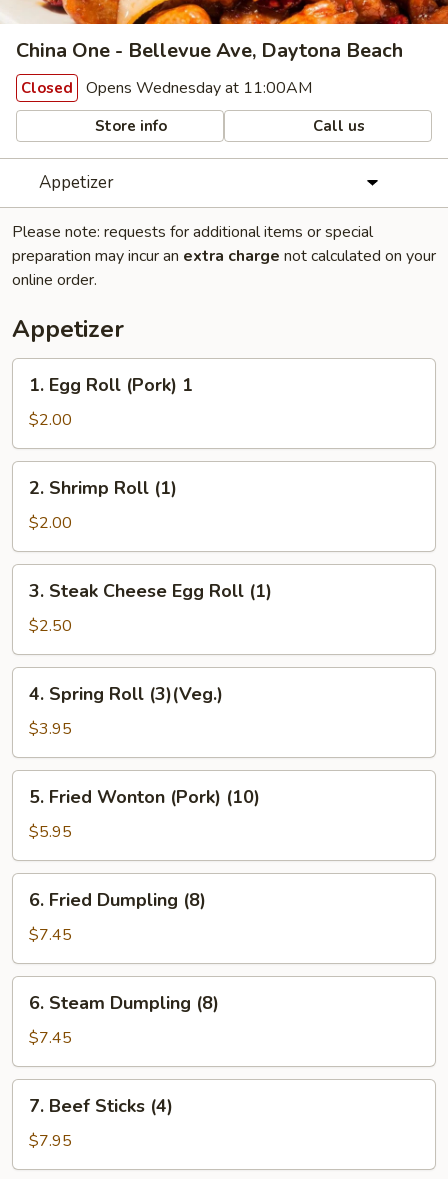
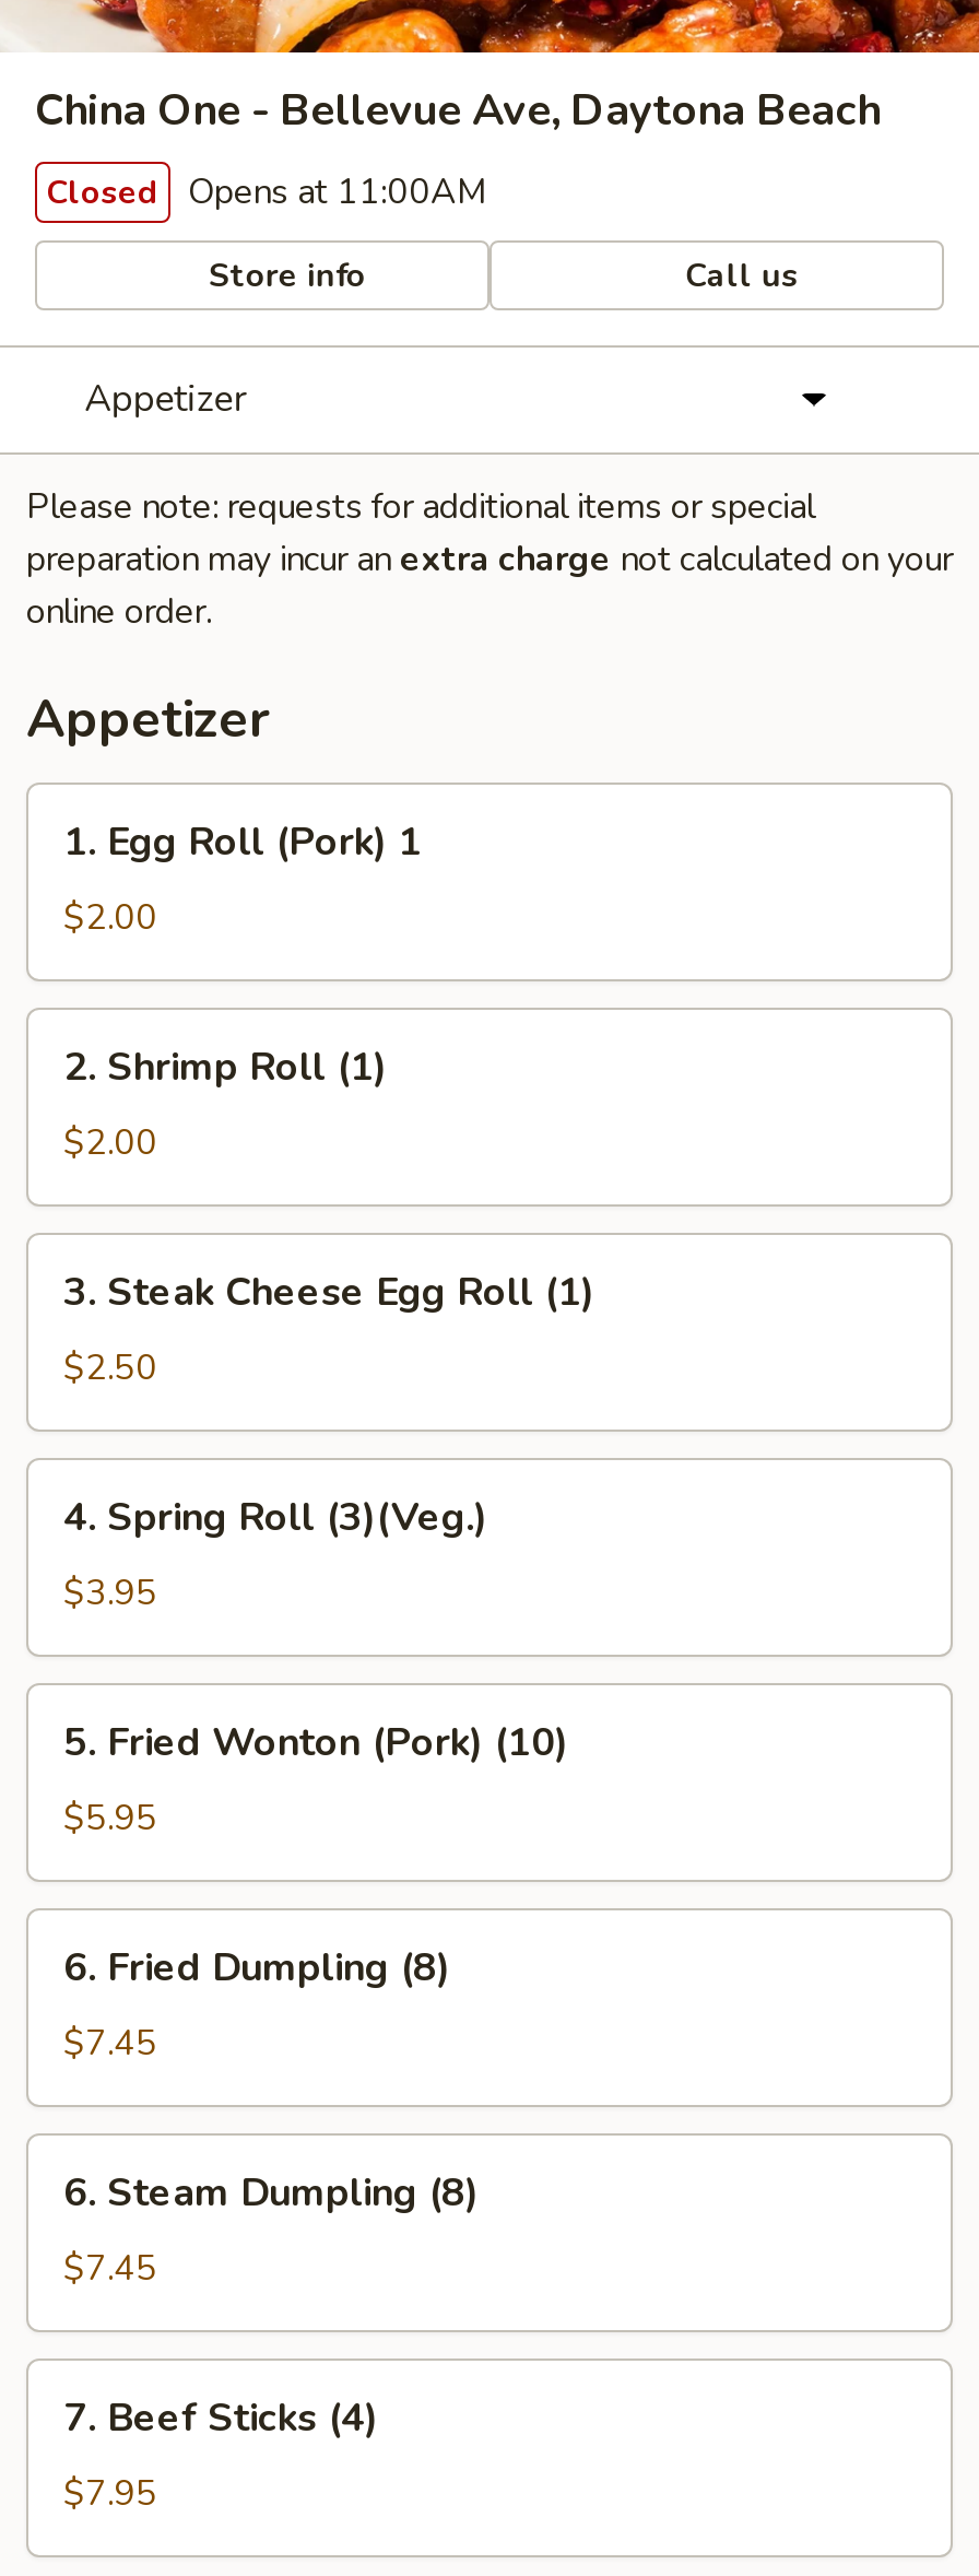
[21,77,312,99] Closed Opens Wednesday at 11:00AM -> [46,168,487,216] Closed Opens at 11:00AM

